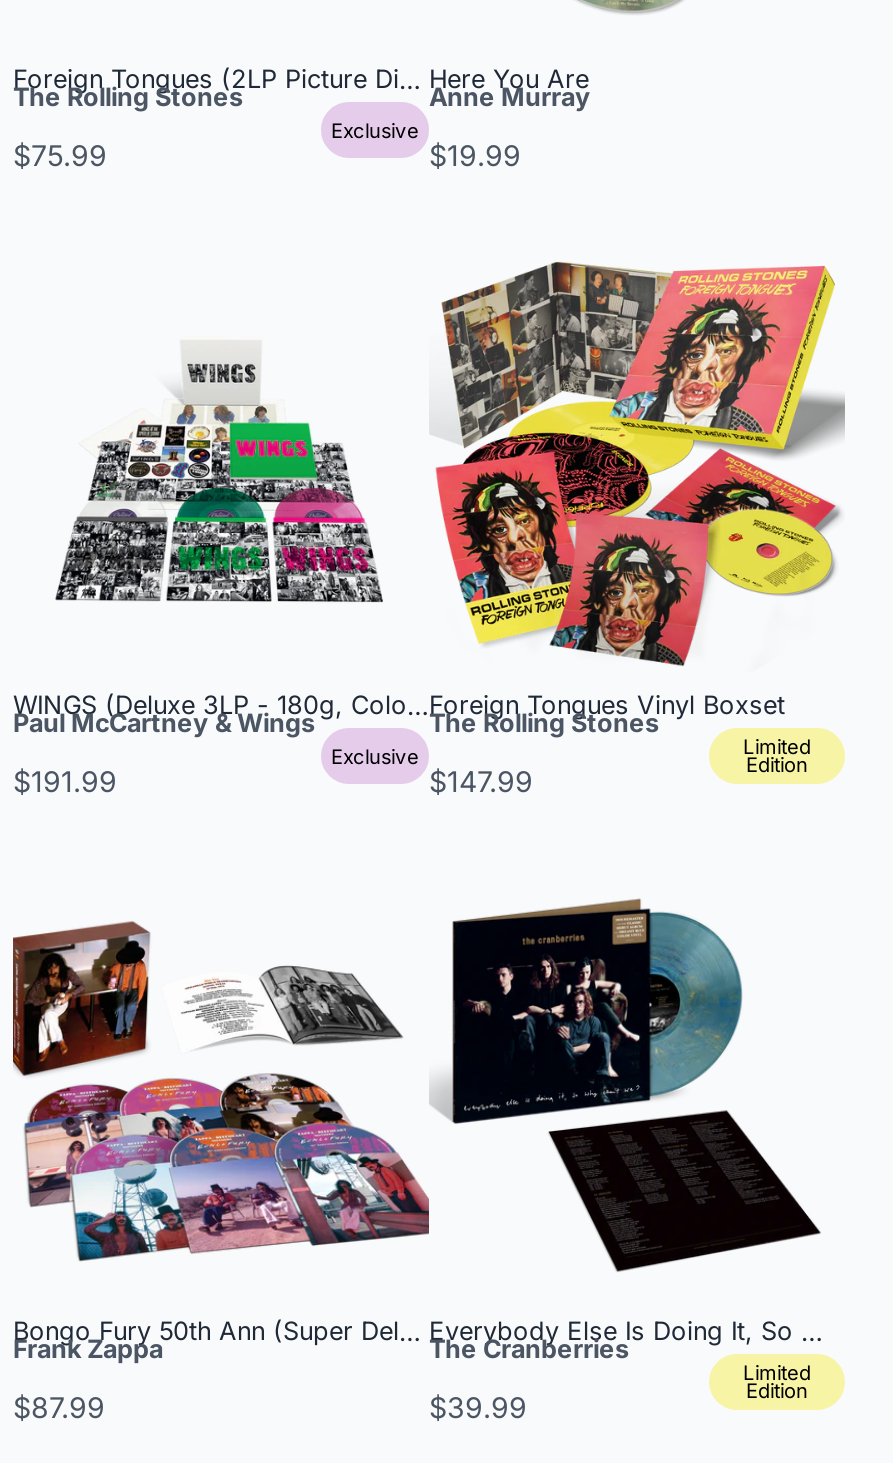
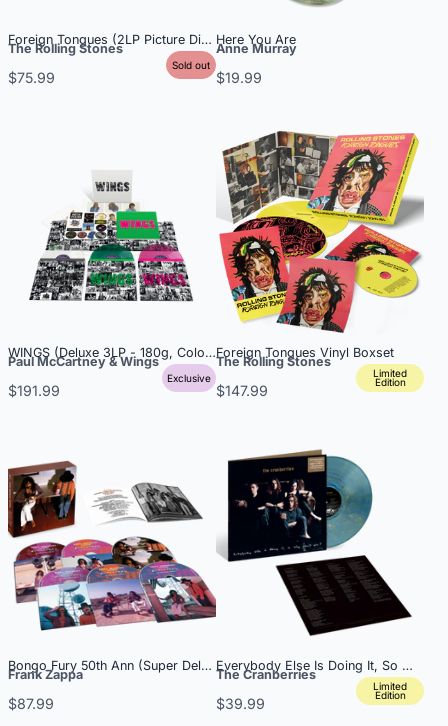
[331,118,419,142] Exclusive -> [172,59,210,71] Sold out

